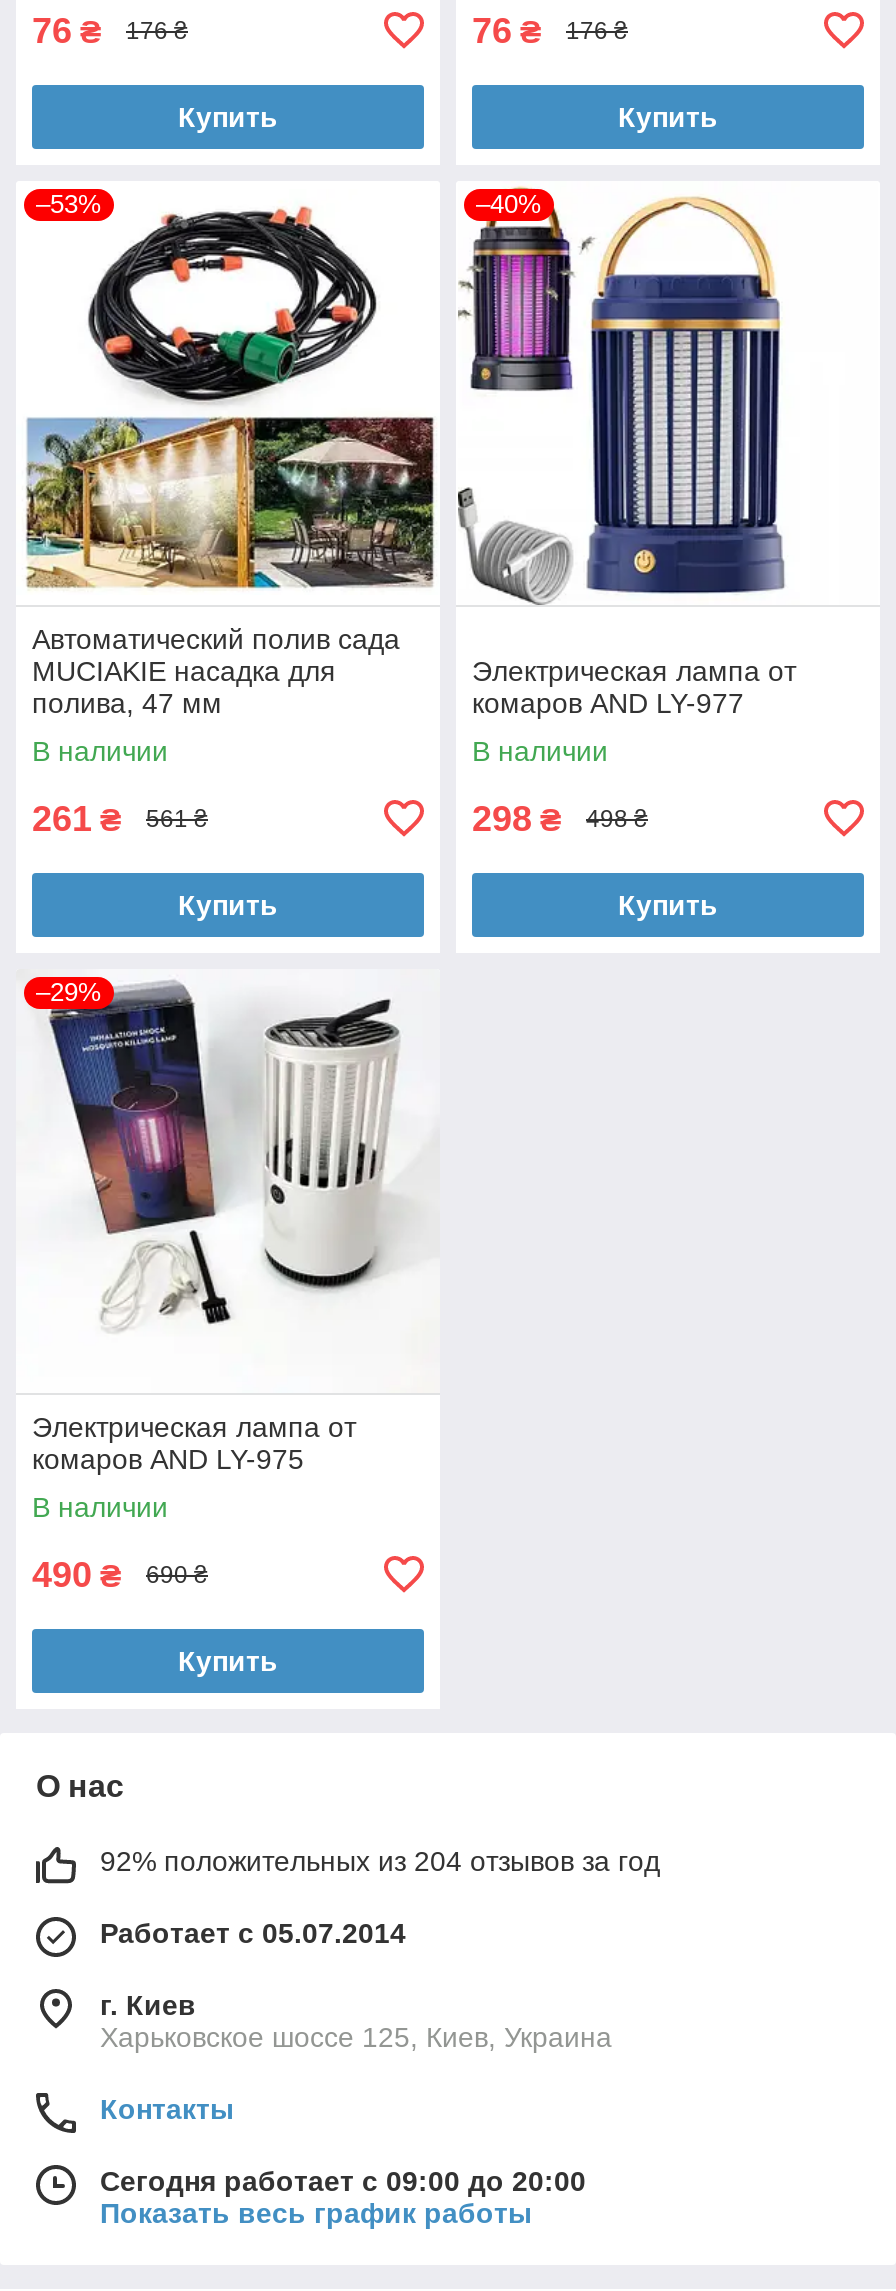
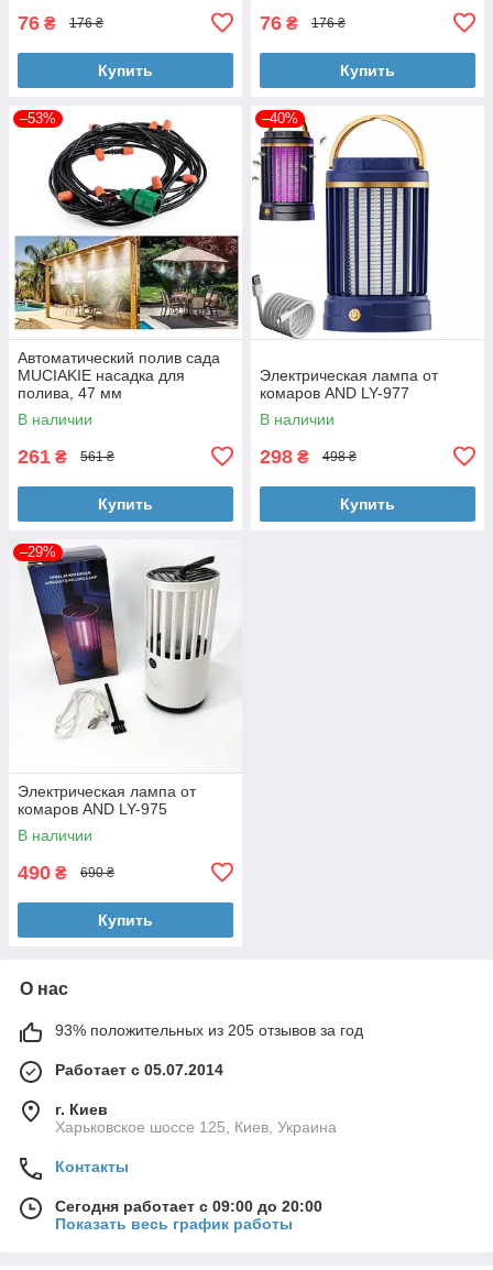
[100,1844,660,1876] 92% положительных из 204 отзывов за год -> [55,1021,363,1039] 93% положительных из 205 отзывов за год

